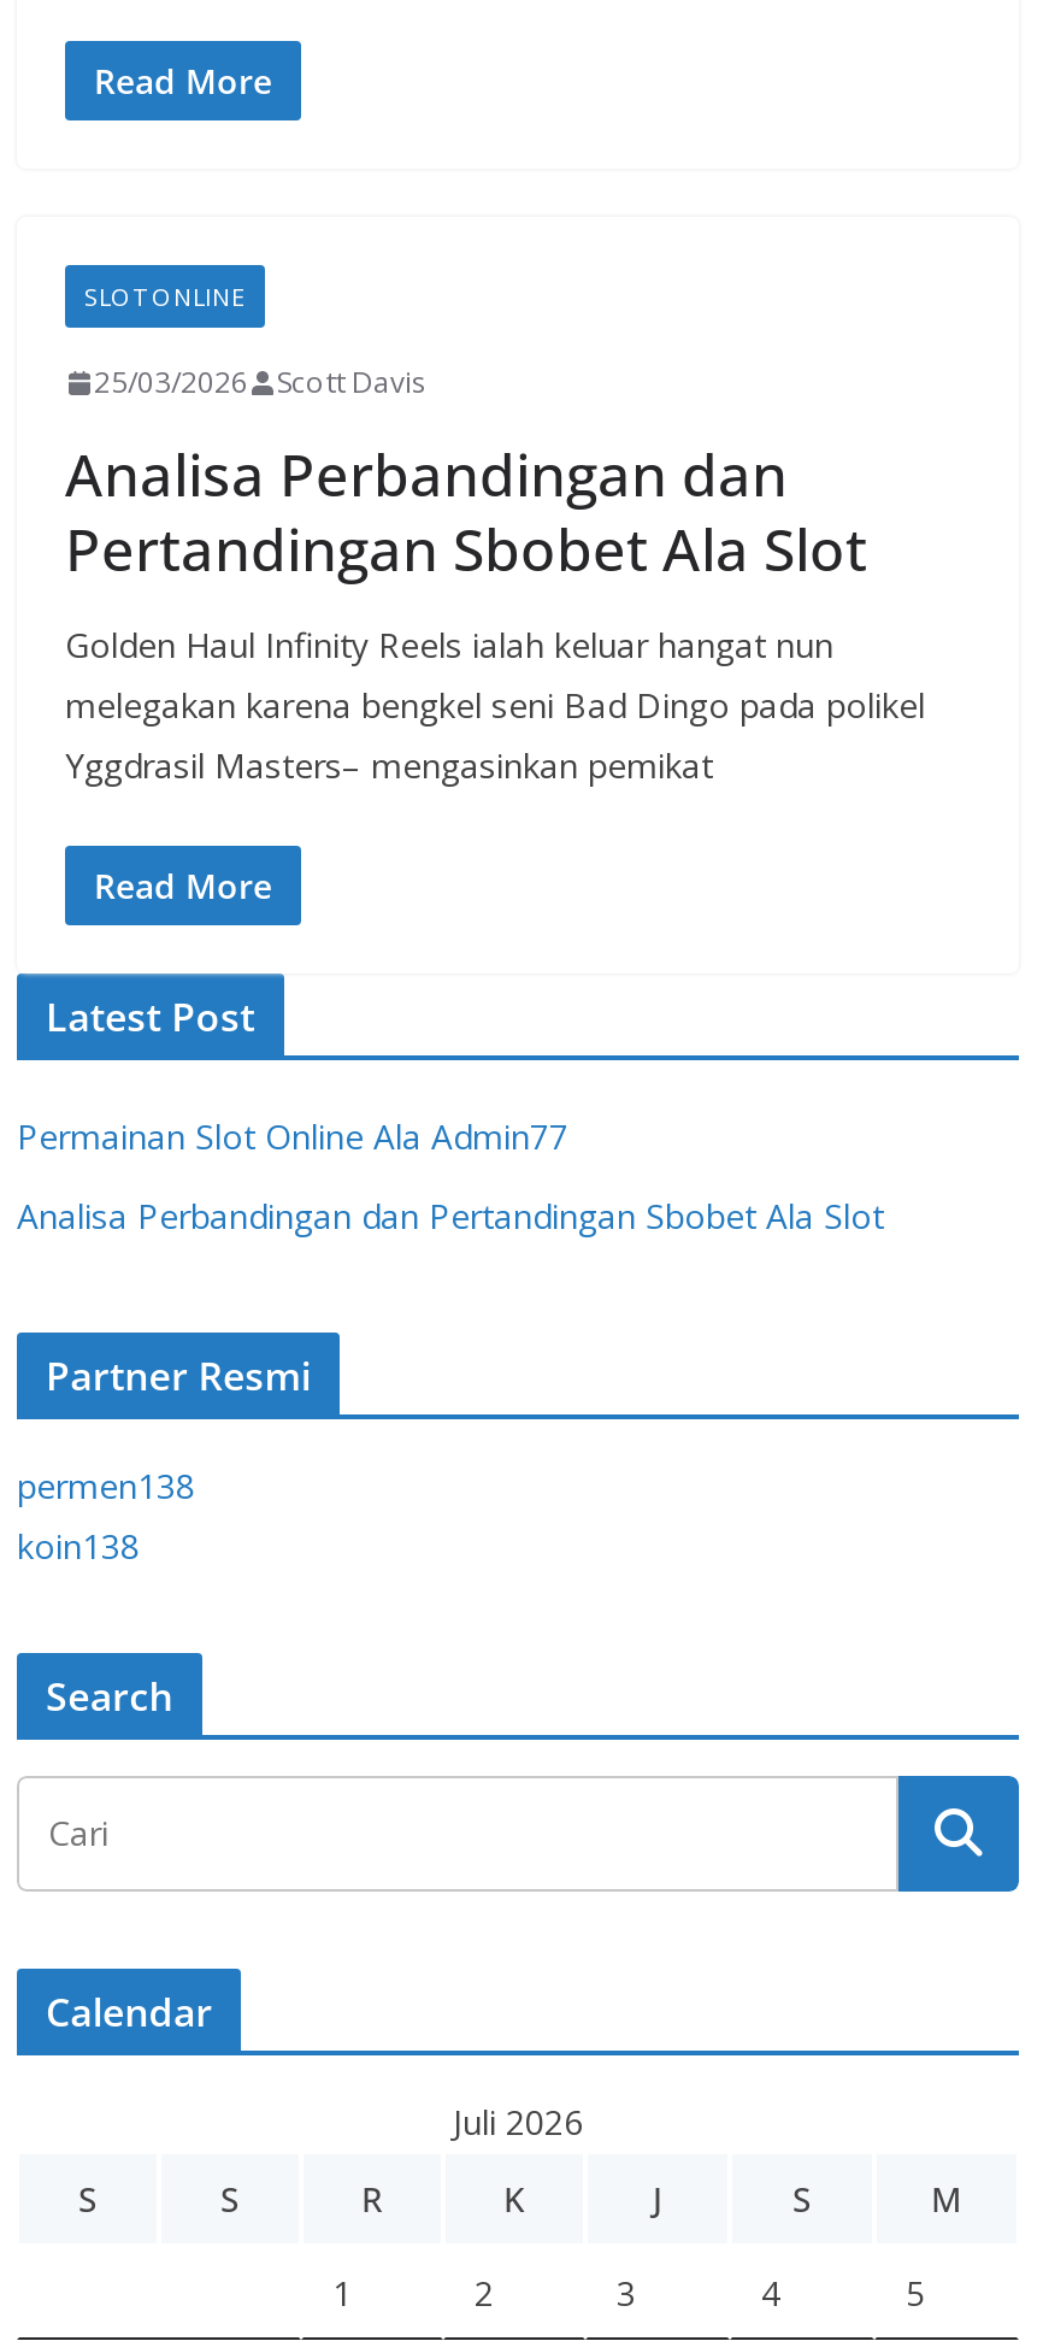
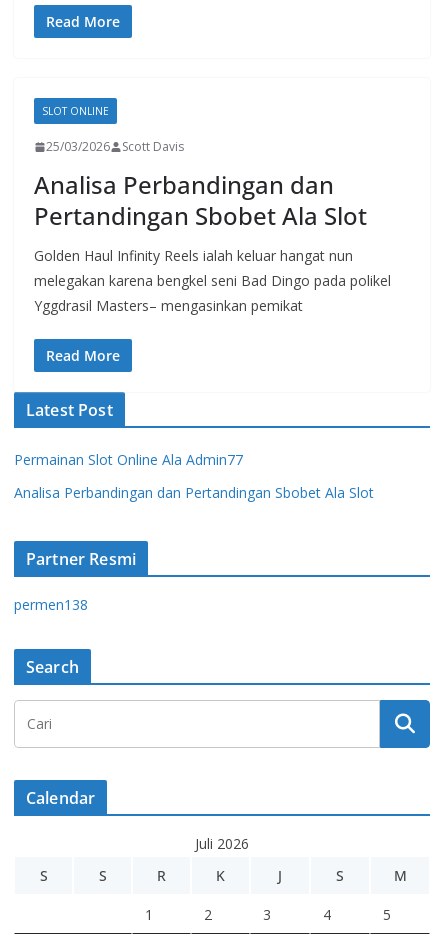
[17,1523,140,1569] koin138 -> none

